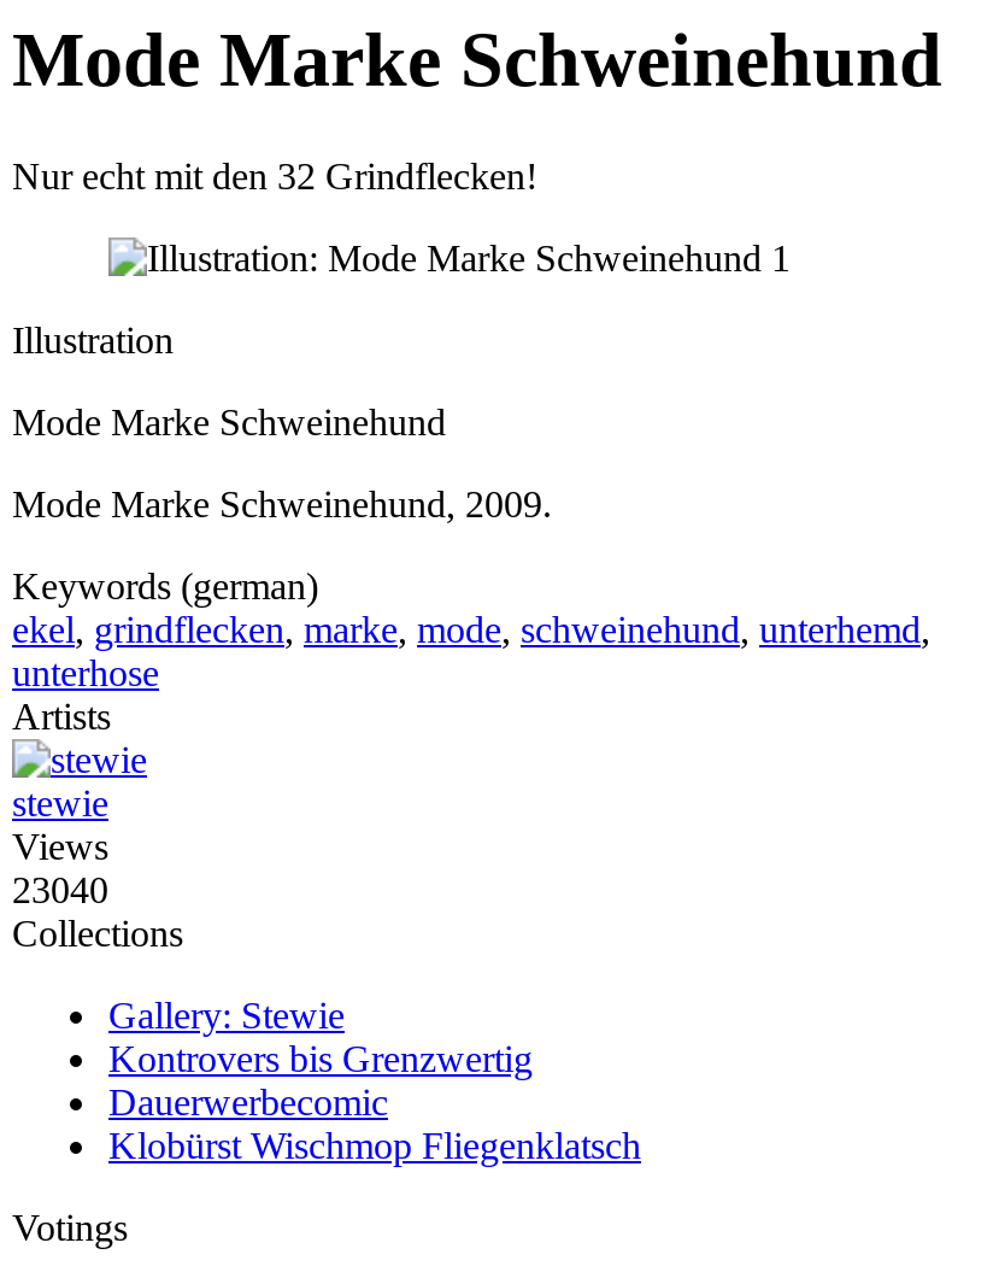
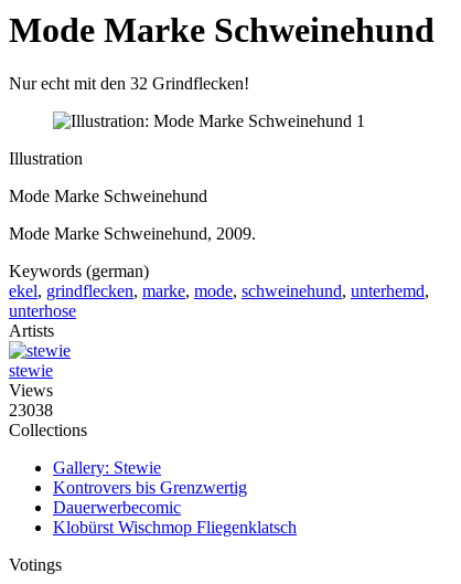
[12,870,108,911] 23040 -> [9,401,53,420] 23038

